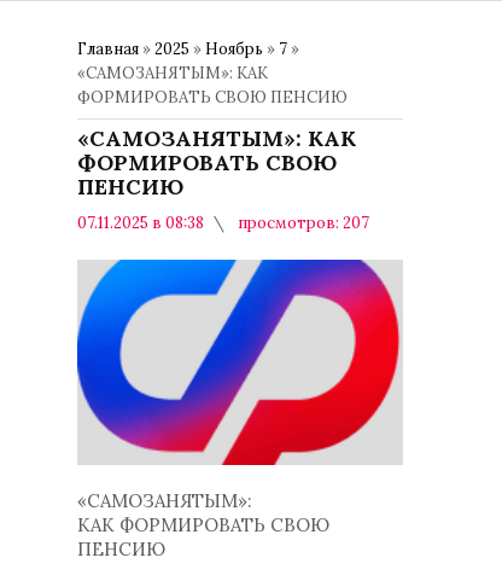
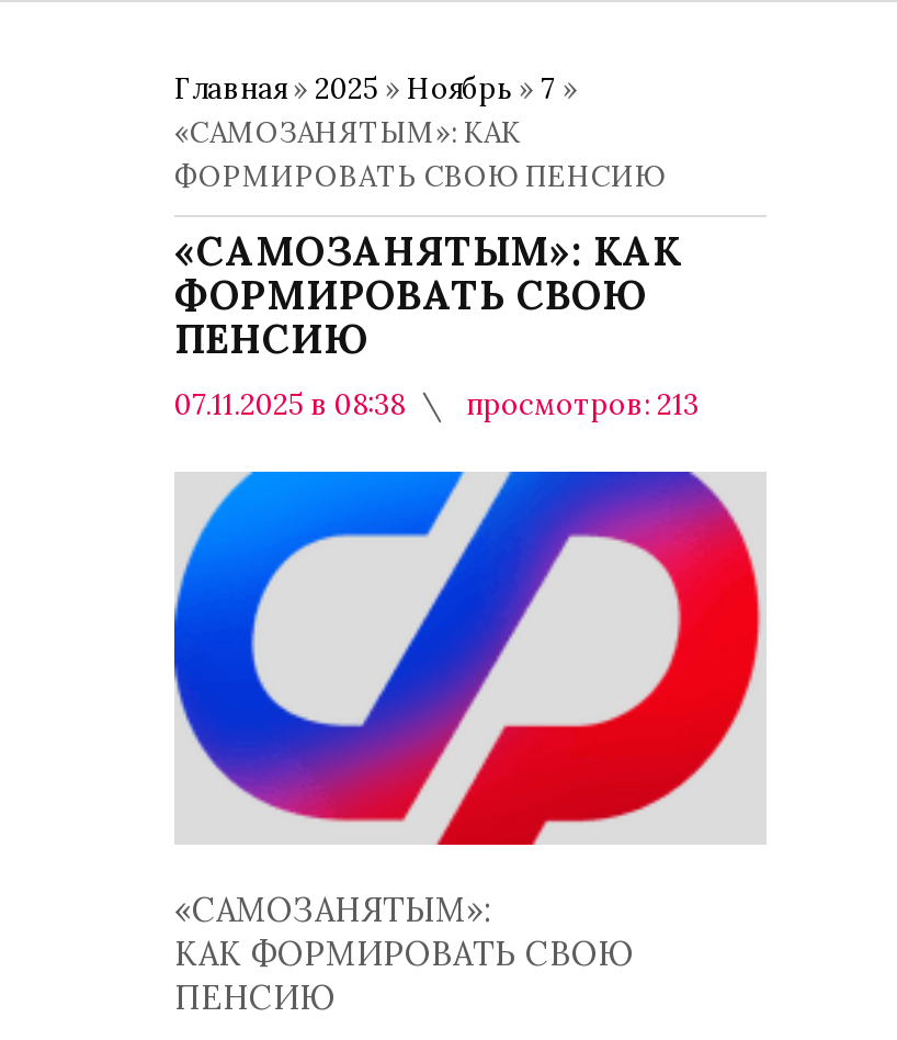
[77,213,369,233] 07.11.2025 в 08:38 просмотров: 207 -> [174,386,699,423] 07.11.2025 в 08:38 просмотров: 213

